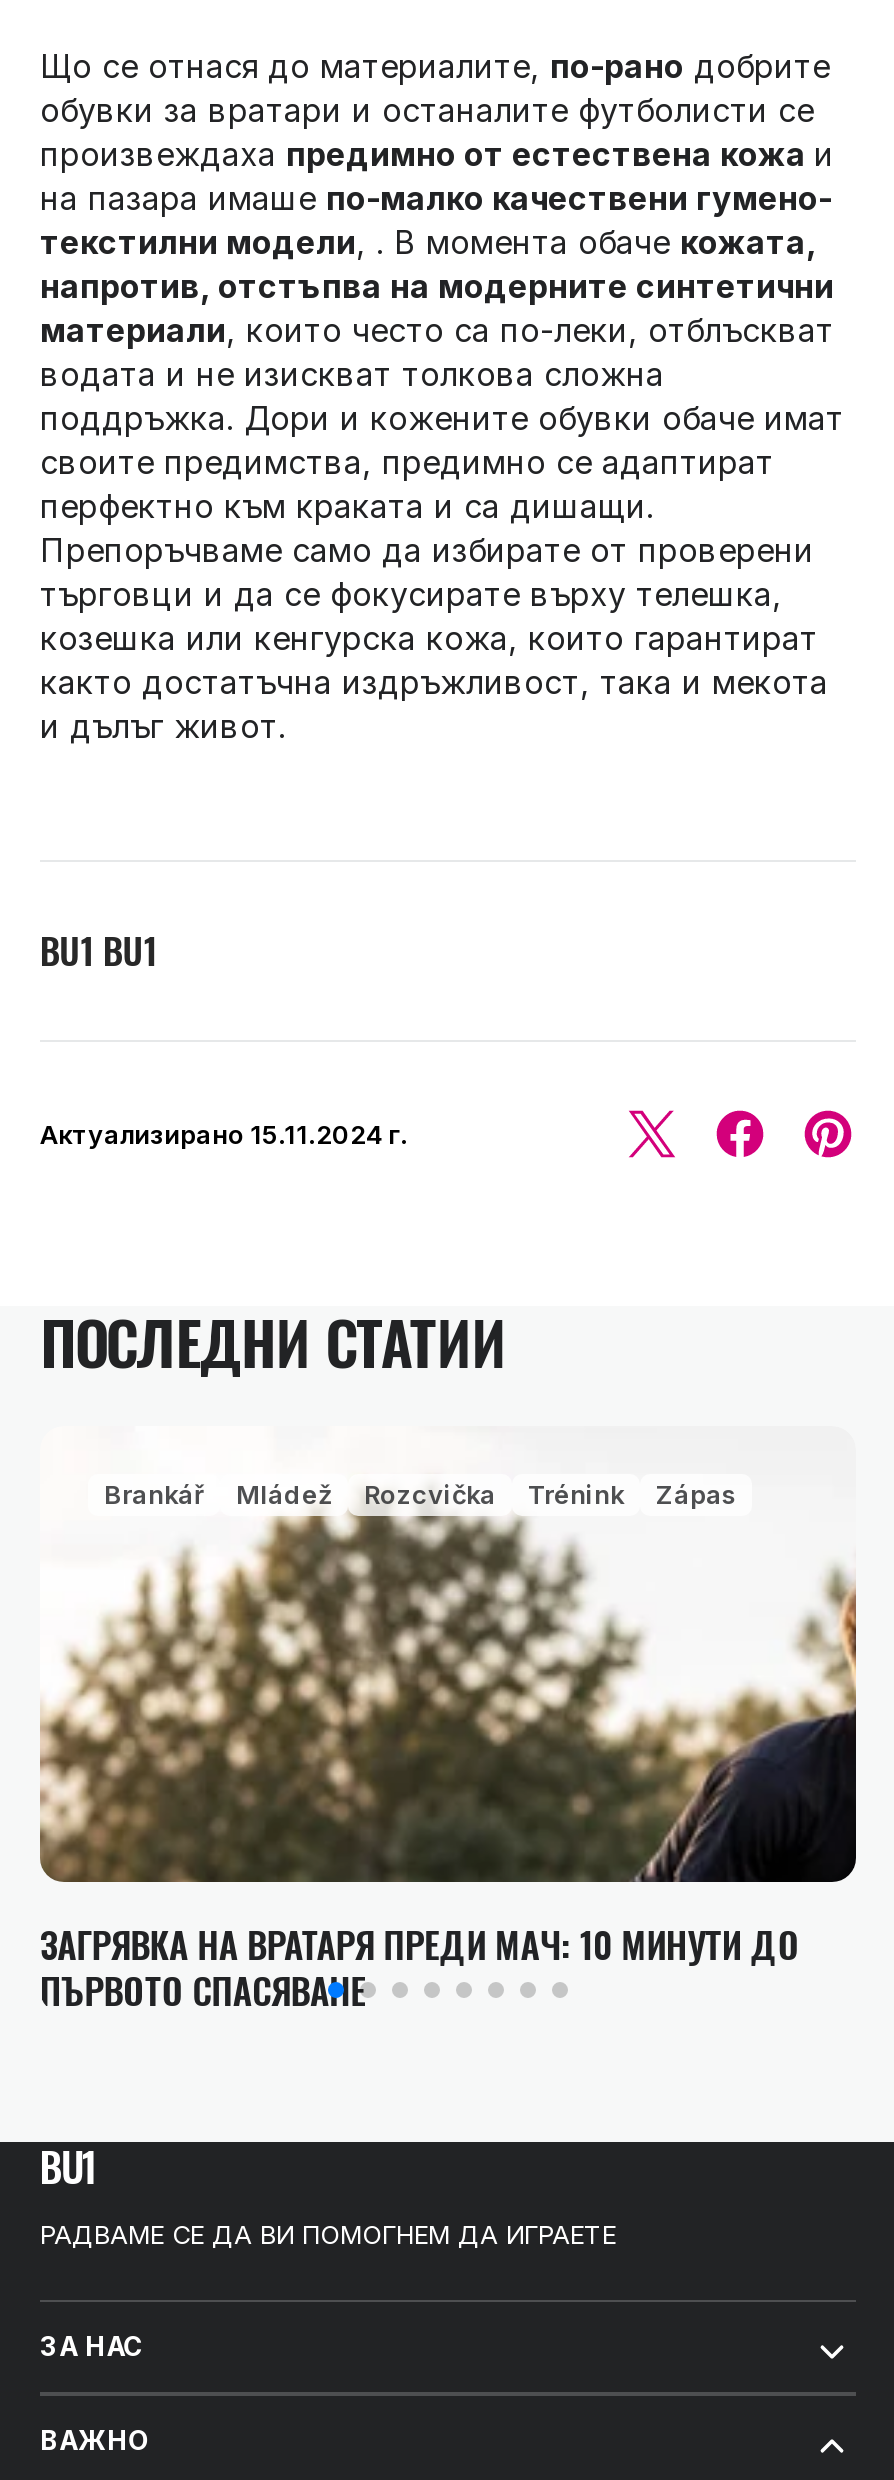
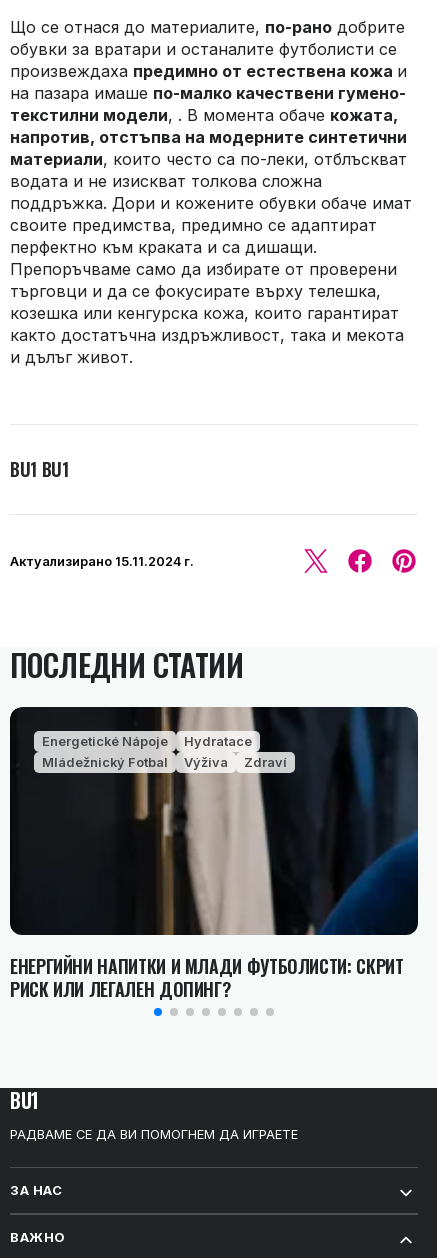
[38,1426,858,1858] [image] | Brankář | Mládež | Rozcvička | Trénink | Zápas -> [9,706,419,936] [image] | Energetické Nápoje | Hydratace | Mládežnický Fotbal | Výživa | Zdraví
[40,1919,799,2017] ЗАГРЯВКА НА ВРАТАРЯ ПРЕДИ МАЧ: 10 МИНУТИ ДО | ПЪРВОТО СПАСЯВАНЕ -> [10,953,403,1002] ЕНЕРГИЙНИ НАПИТКИ И МЛАДИ ФУТБОЛИСТИ: СКРИТ | РИСК ИЛИ ЛЕГАЛЕН ДОПИНГ?

